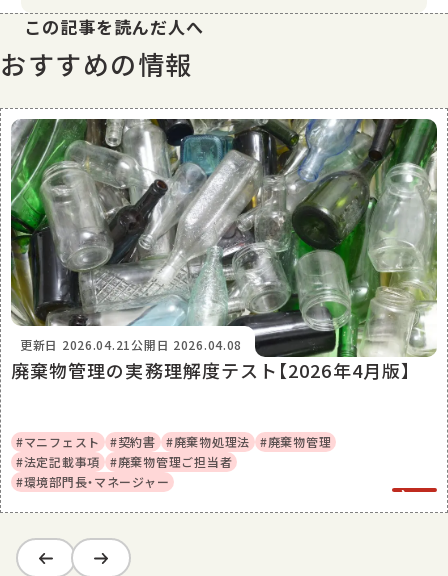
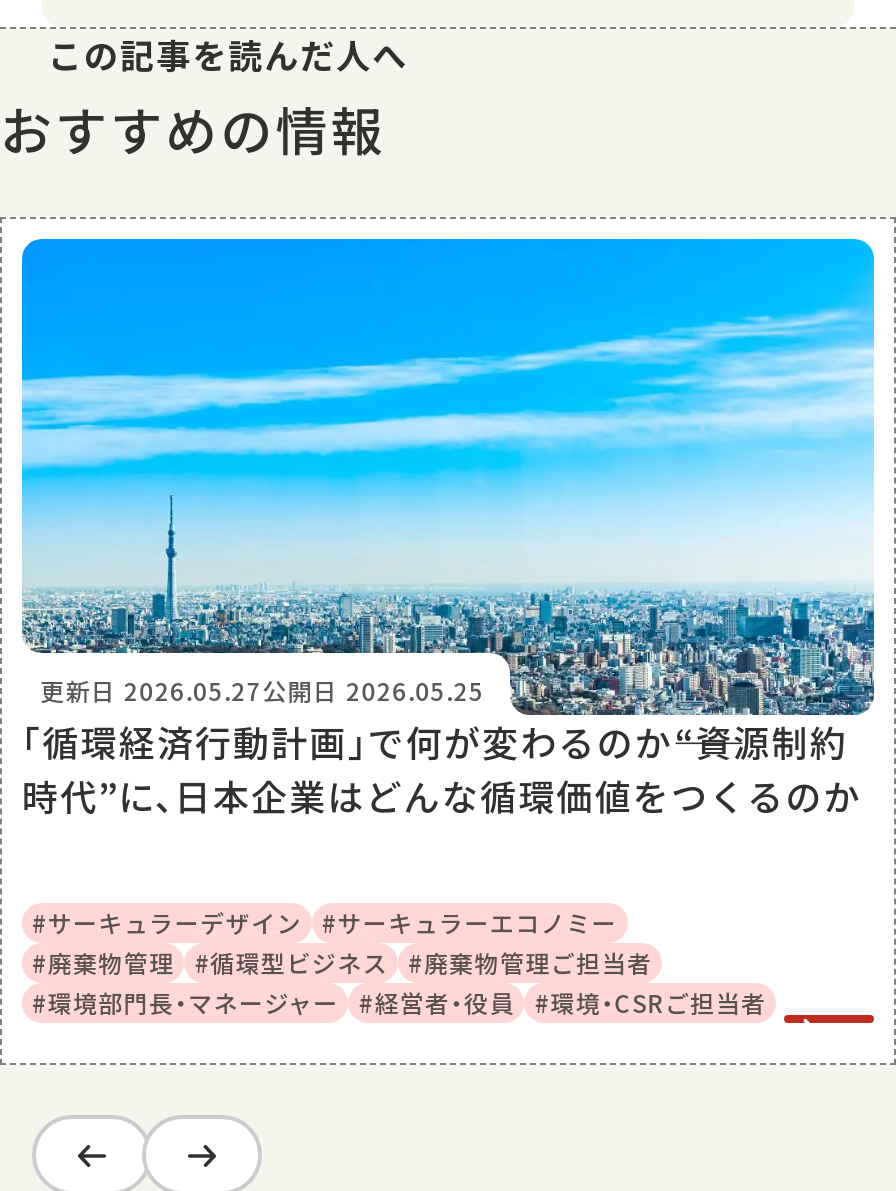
[10,118,438,383] [image] | 更新日2026.04.21公開日2026.04.08 | 廃棄物管理の実務理解度テスト【2026年4月版】 -> [20,237,876,821] [image] | 更新日2026.05.27公開日2026.05.25 | 「循環経済行動計画」で何が変わるのか――“資源制約 | 時代”に、日本企業はどんな循環価値をつくるのか
[16,433,331,490] #マニフェスト #契約書 #廃棄物処理法 #廃棄物管理 | #法定記載事項 #廃棄物管理ご担当者 | #環境部門長・マネージャー -> [32,905,767,1019] #サーキュラーデザイン #サーキュラーエコノミー | #廃棄物管理 #循環型ビジネス #廃棄物管理ご担当者 | #環境部門長・マネージャー #経営者・役員 #環境・CSRご担当者

